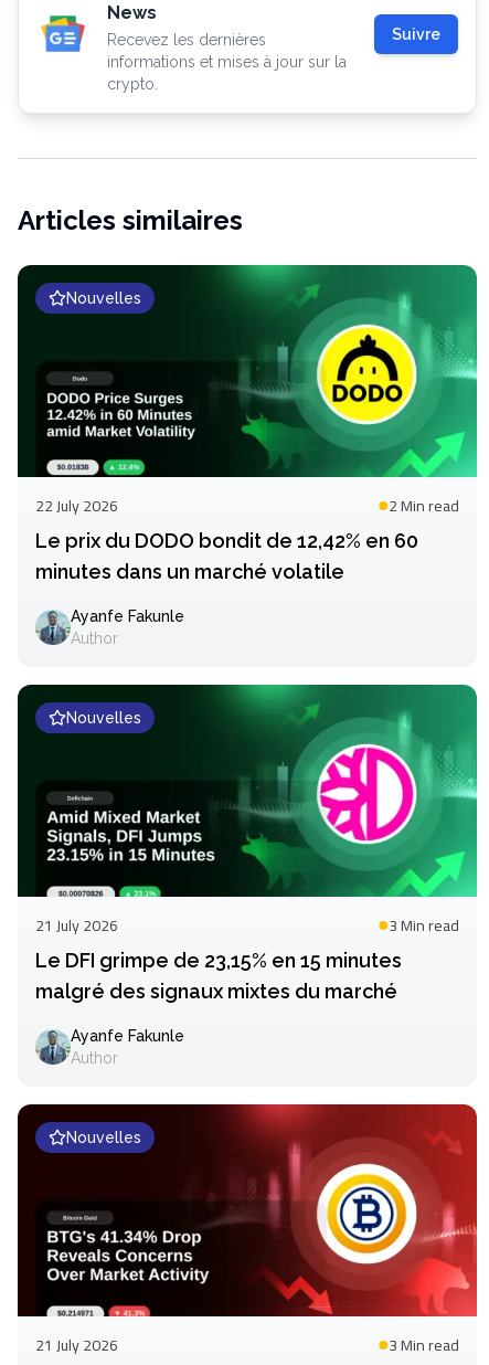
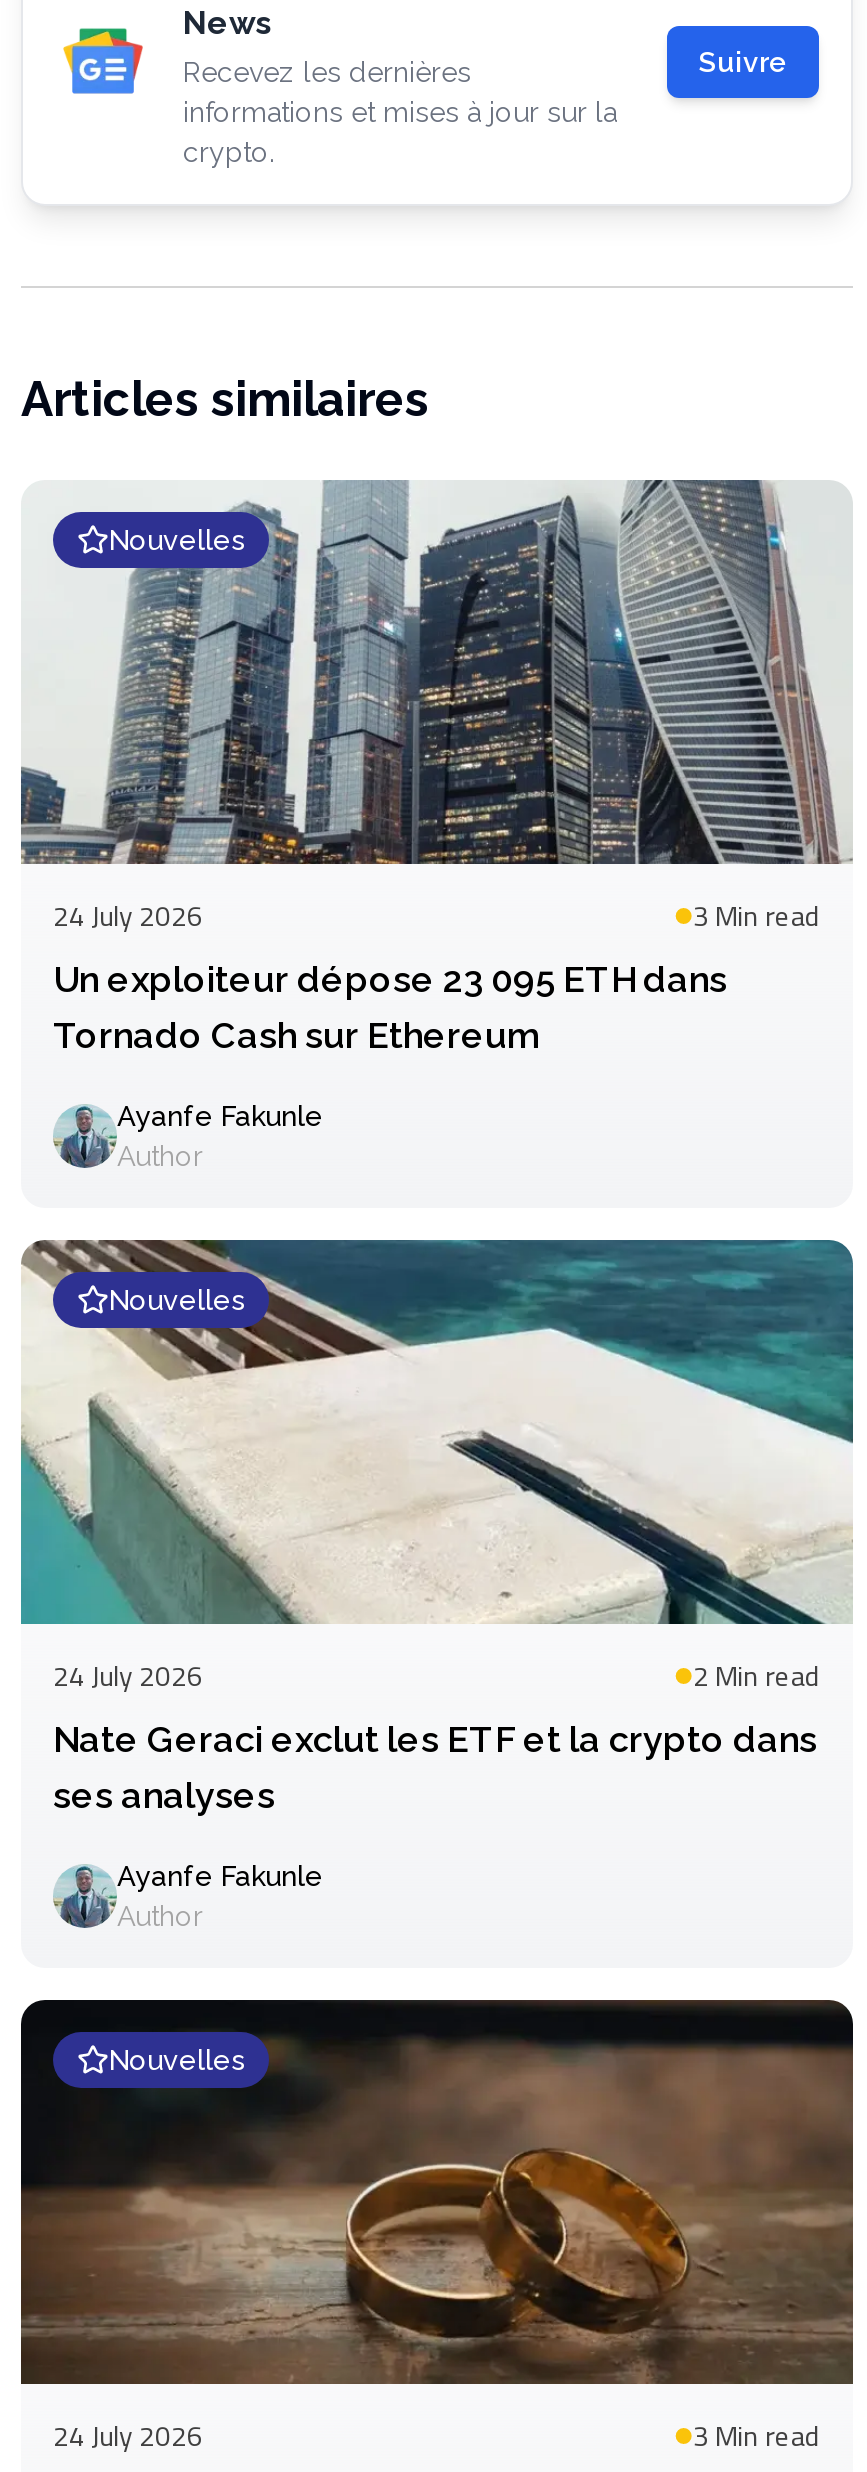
[17,264,478,583] [image] | 22 July 2026 | 2 Min read | Le prix du DODO bondit de 12,42% en 60 | minutes dans un marché volatile -> [19,480,853,1057] [image] | 24 July 2026 | 3 Min read | Un exploiteur dépose 23 095 ETH dans | Tornado Cash sur Ethereum
[17,684,478,1003] [image] | 21 July 2026 | 3 Min read | Le DFI grimpe de 23,15% en 15 minutes | malgré des signaux mixtes du marché -> [19,1238,855,1817] [image] | 24 July 2026 | 2 Min read | Nate Geraci exclut les ETF et la crypto dans | ses analyses
[18,1103,478,1360] [image] | 21 July 2026 -> [21,1998,855,2463] [image] | 24 July 2026

